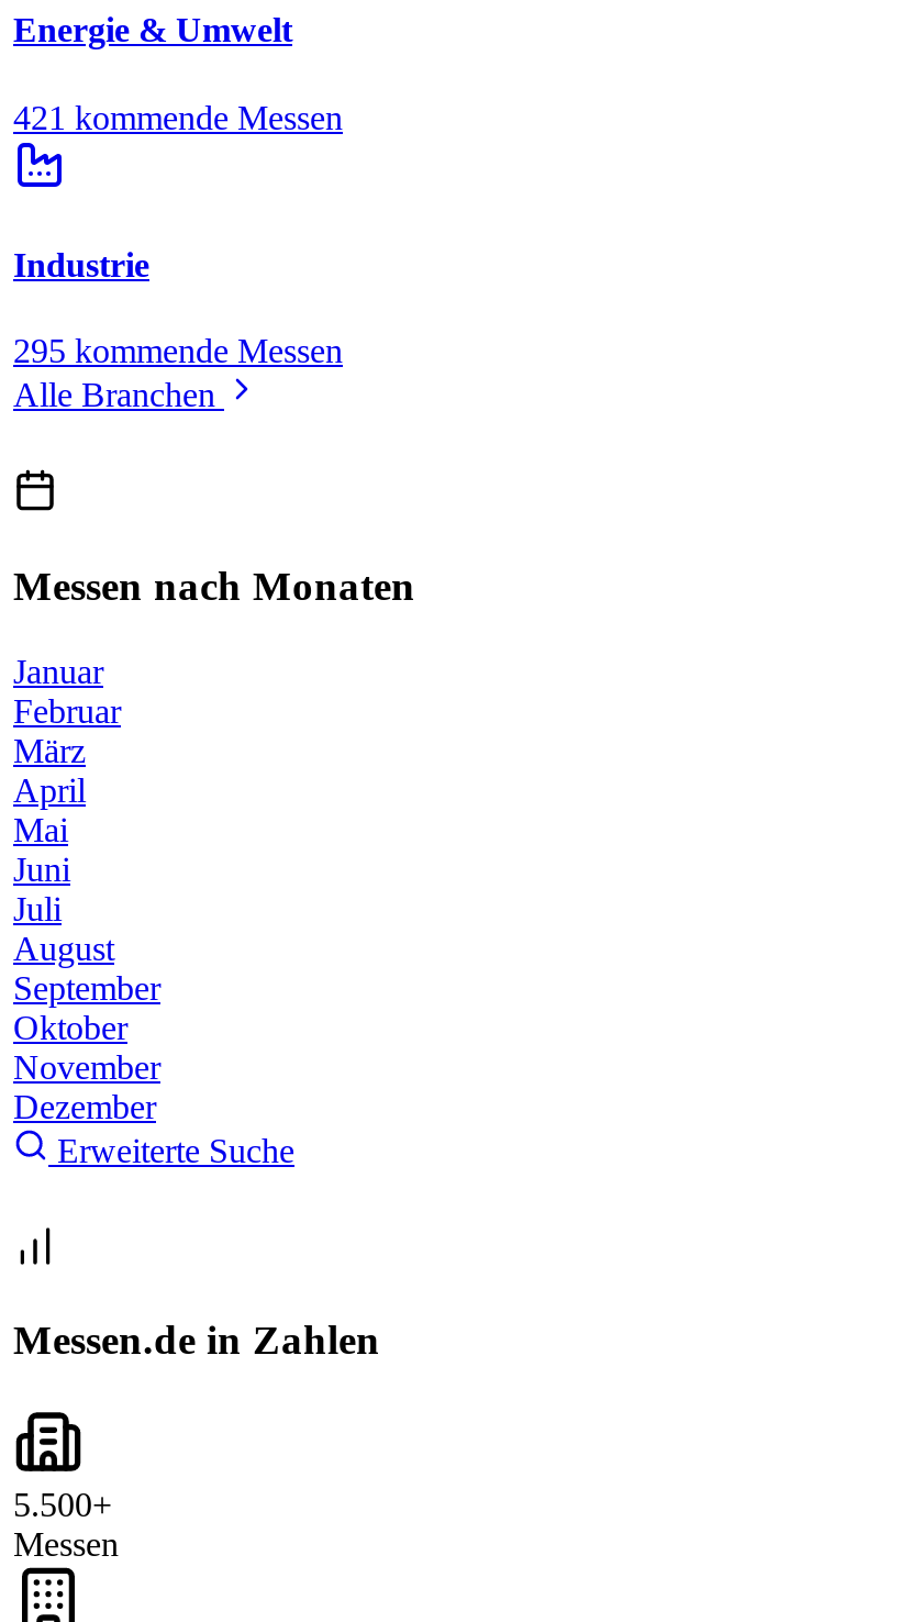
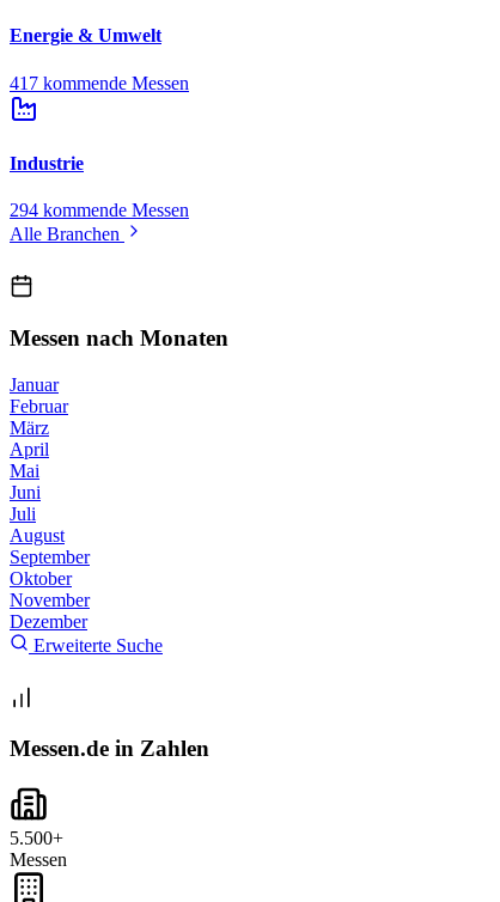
[13,98,343,136] 421 kommende Messen -> [10,73,189,93] 417 kommende Messen
[13,332,343,370] 295 kommende Messen -> [10,200,189,220] 294 kommende Messen

